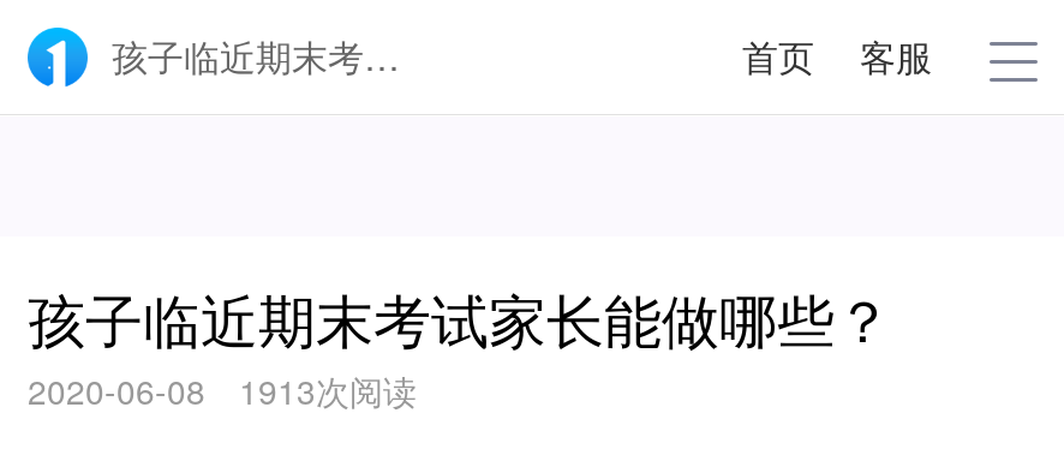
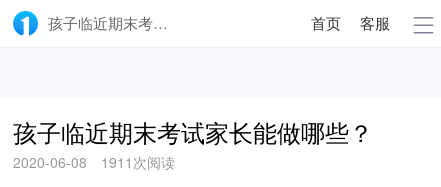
[28,366,417,414] 2020-06-08 1913次阅读 -> [13,152,175,172] 2020-06-08 1911次阅读

